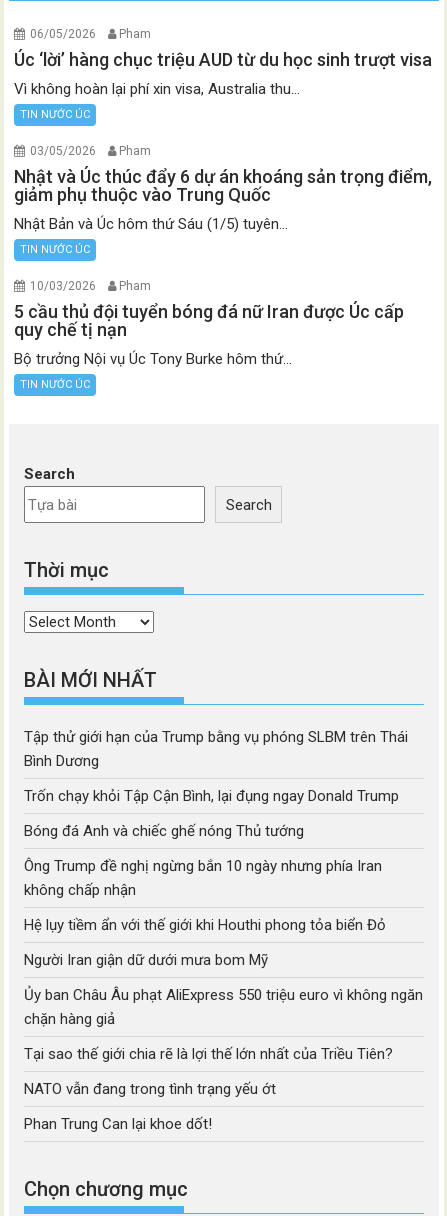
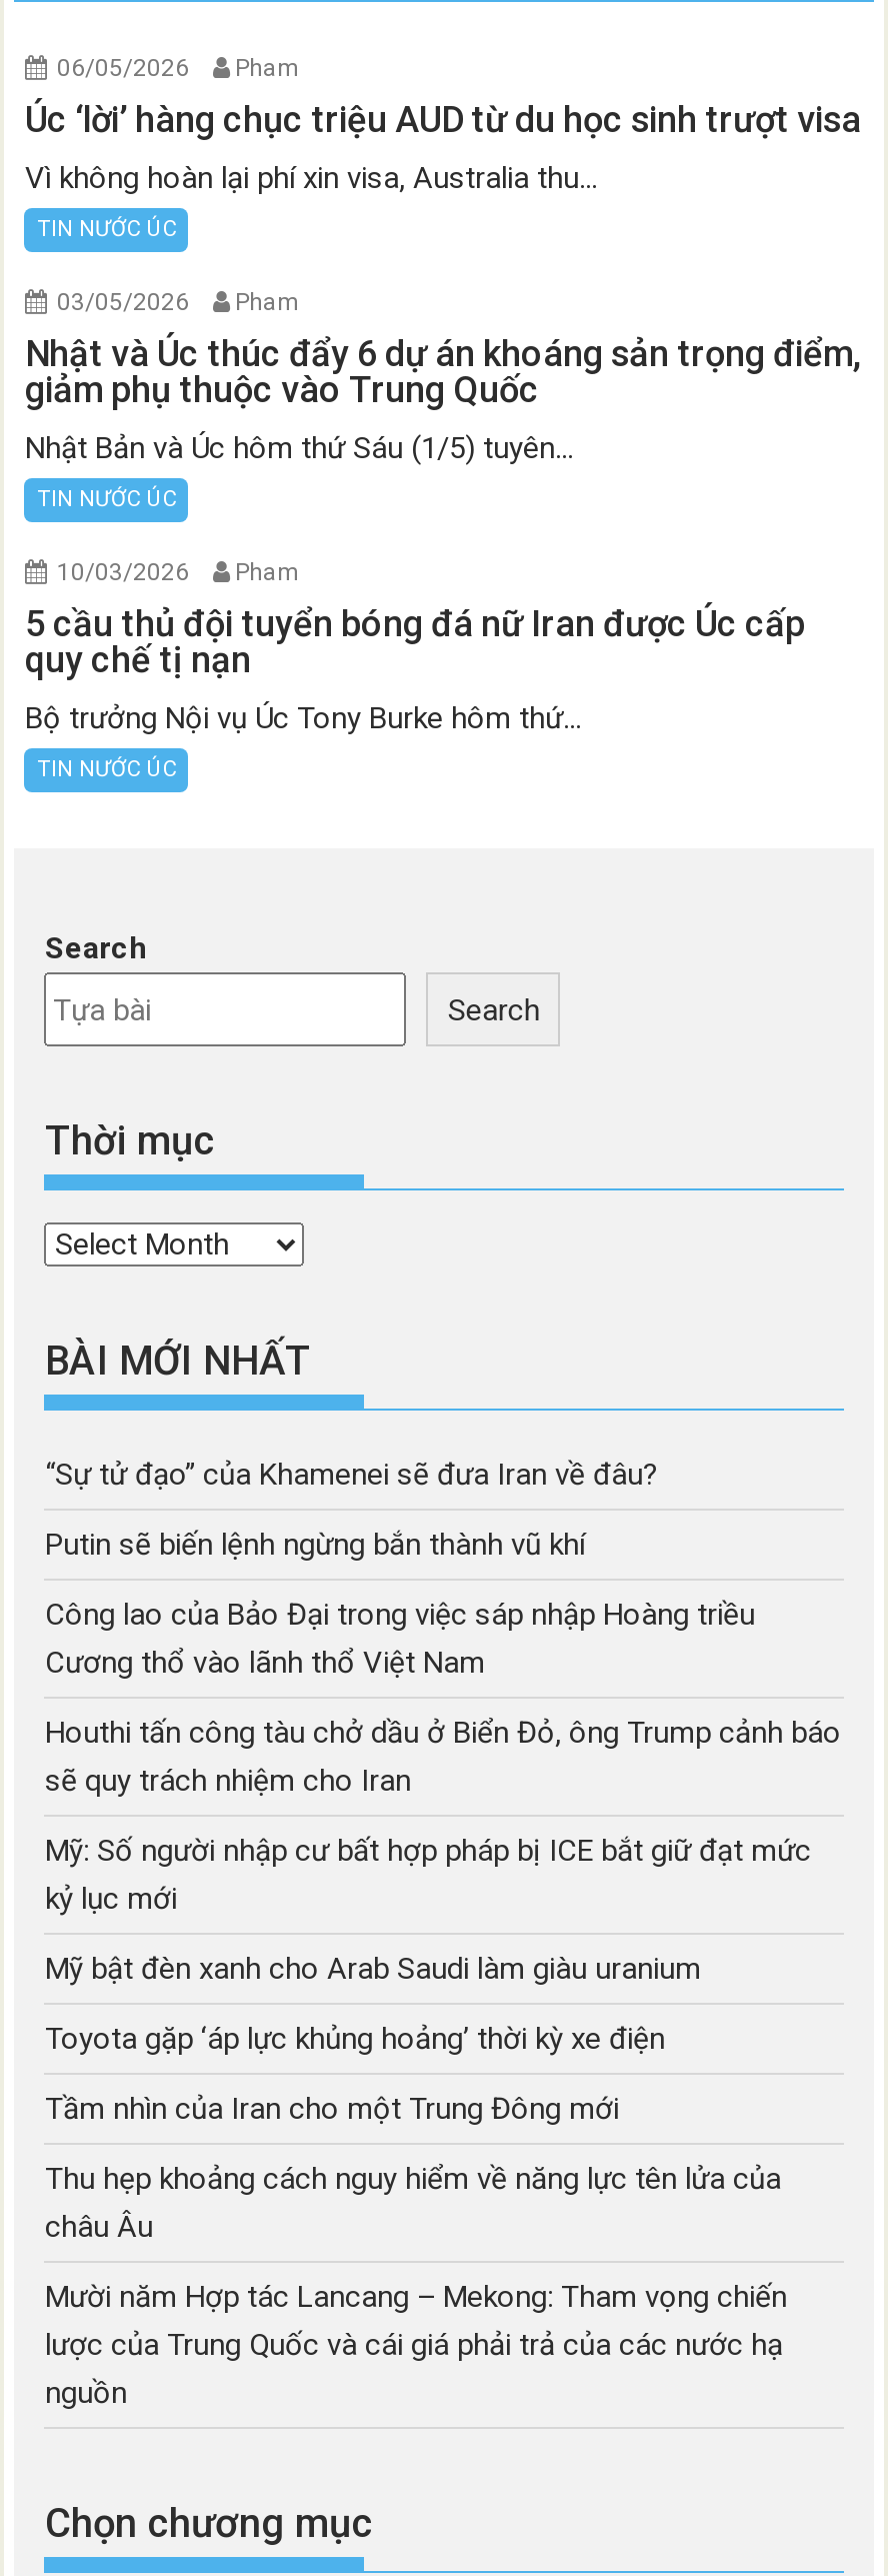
[24,728,408,770] Tập thử giới hạn của Trump bằng vụ phóng SLBM trên Thái | Bình Dương -> [45,1457,659,1493] “Sự tử đạo” của Khamenei sẽ đưa Iran về đâu?
[24,787,399,805] Trốn chạy khỏi Tập Cận Bình, lại đụng ngay Donald Trump -> [45,1527,585,1563] Putin sẽ biến lệnh ngừng bắn thành vũ khí
[24,822,304,840] Bóng đá Anh và chiếc ghế nóng Thủ tướng -> [45,1597,755,1681] Công lao của Bảo Đại trong việc sáp nhập Hoàng triều | Cương thổ vào lãnh thổ Việt Nam
[24,857,382,899] Ông Trump đề nghị ngừng bắn 10 ngày nhưng phía Iran | không chấp nhận -> [45,1715,841,1799] Houthi tấn công tàu chở dầu ở Biển Đỏ, ông Trump cảnh báo | sẽ quy trách nhiệm cho Iran
[24,916,386,934] Hệ lụy tiềm ẩn với thế giới khi Houthi phong tỏa biển Đỏ -> [45,1833,811,1917] Mỹ: Số người nhập cư bất hợp pháp bị ICE bắt giữ đạt mức | kỷ lục mới
[24,951,268,969] Người Iran giận dữ dưới mưa bom Mỹ -> [45,1951,701,1987] Mỹ bật đèn xanh cho Arab Saudi làm giàu uranium
[24,986,423,1028] Ủy ban Châu Âu phạt AliExpress 550 triệu euro vì không ngăn | chặn hàng giả -> [45,2021,665,2057] Toyota gặp ‘áp lực khủng hoảng’ thời kỳ xe điện
[24,1045,393,1063] Tại sao thế giới chia rẽ là lợi thế lớn nhất của Triều Tiên? -> [45,2091,619,2127] Tầm nhìn của Iran cho một Trung Đông mới
[24,1080,276,1098] NATO vẫn đang trong tình trạng yếu ớt -> [45,2161,781,2245] Thu hẹp khoảng cách nguy hiểm về năng lực tên lửa của | châu Âu
[24,1115,212,1133] Phan Trung Can lại khoe dốt! -> [45,2279,787,2411] Mười năm Hợp tác Lancang – Mekong: Tham vọng chiến | lược của Trung Quốc và cái giá phải trả của các nước hạ | nguồn

